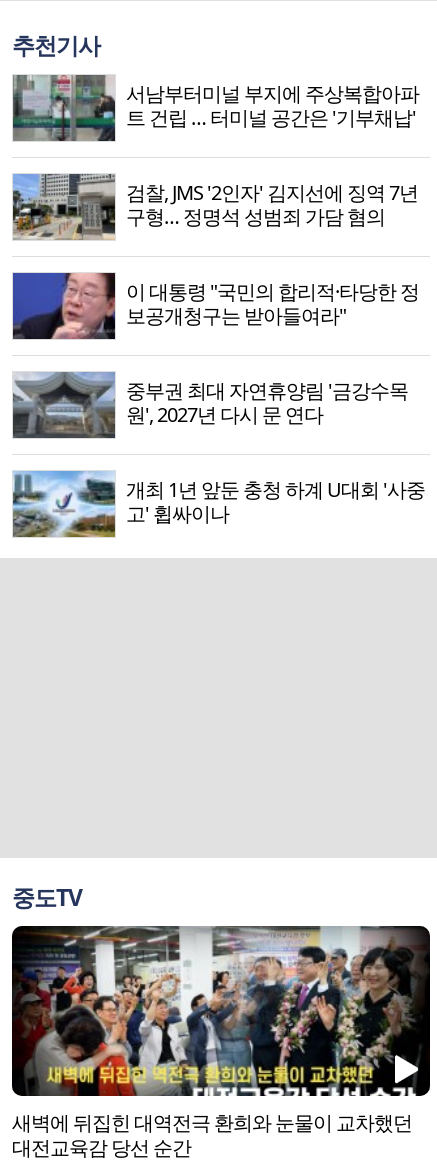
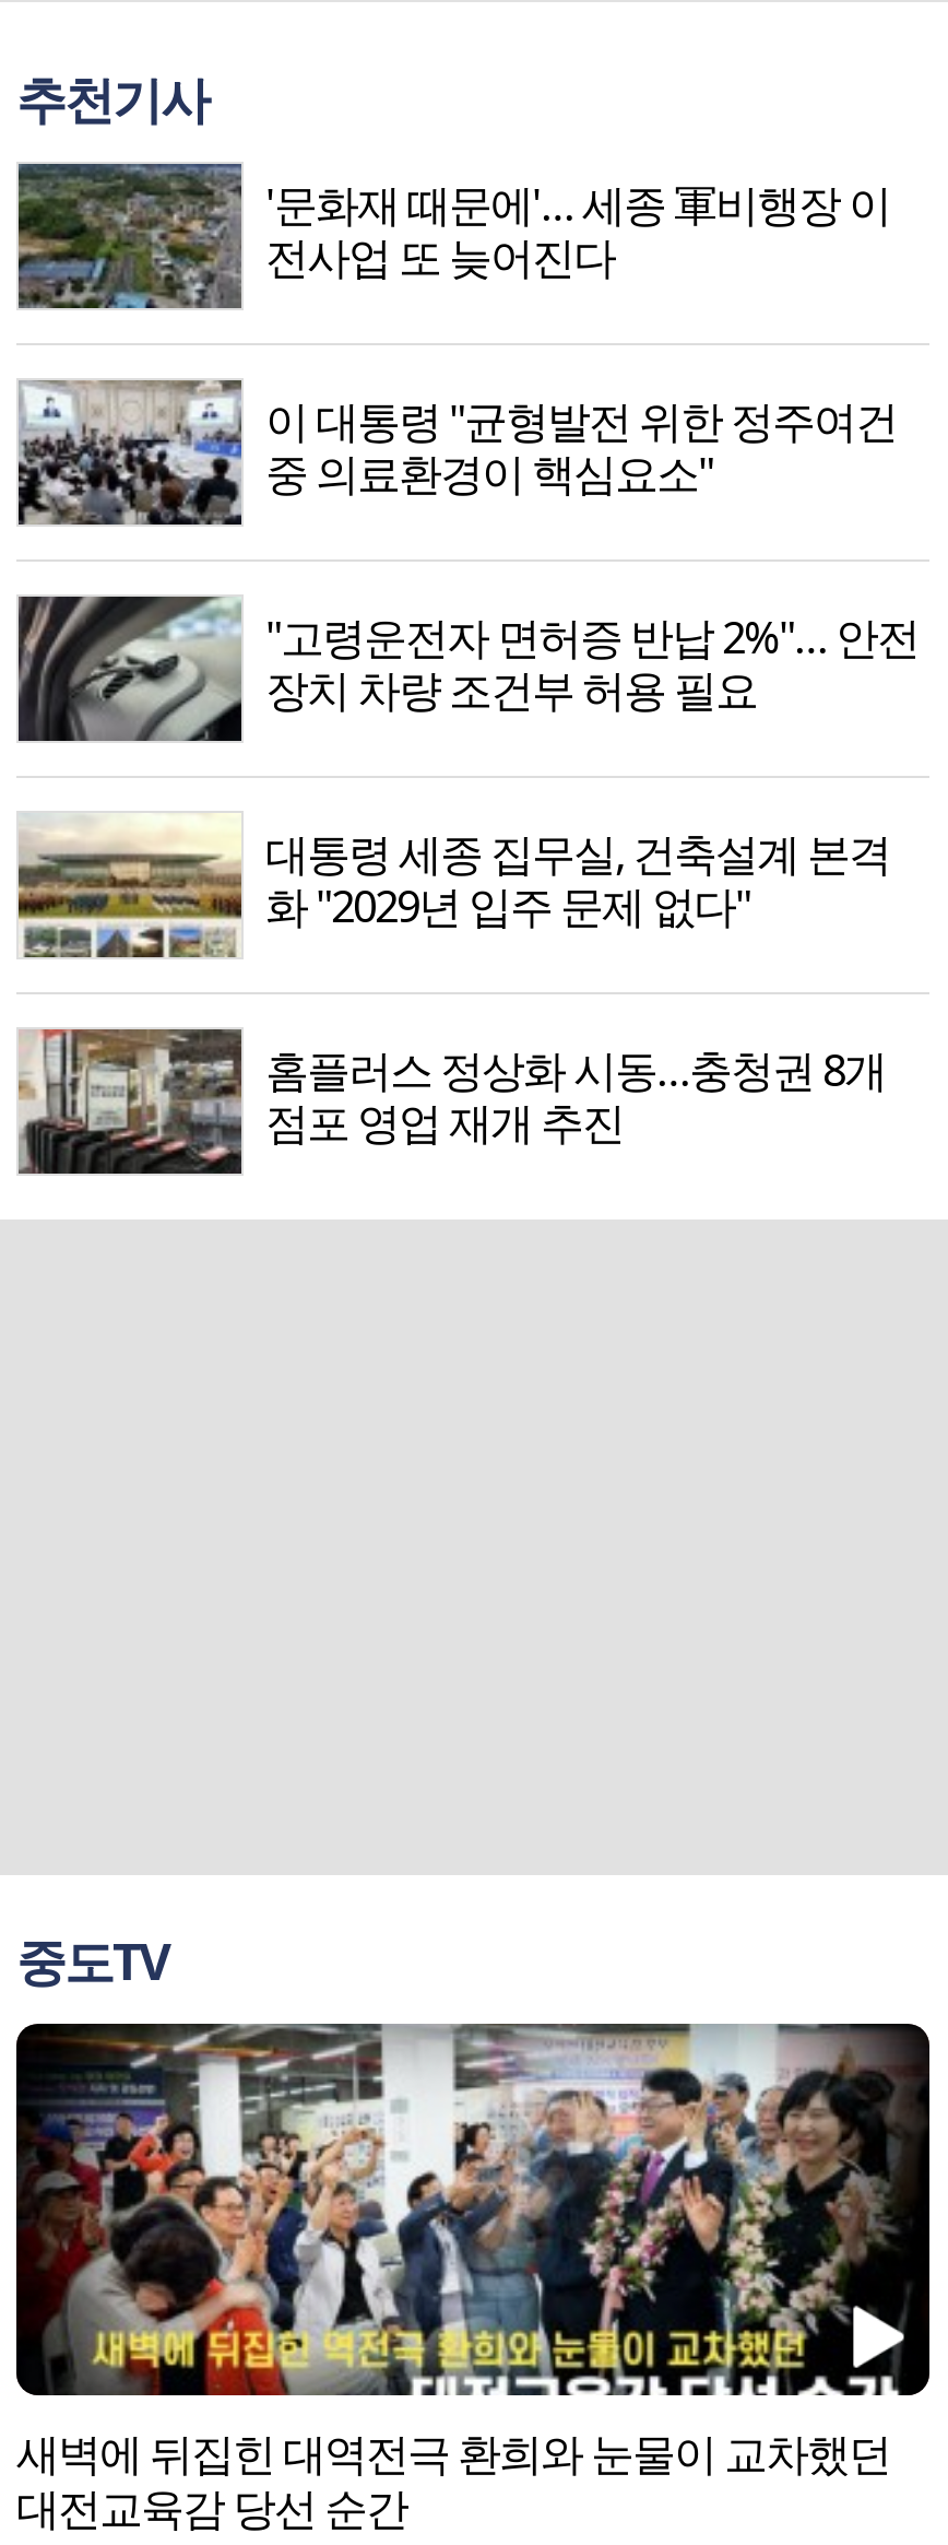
[13,75,419,142] [image] | 서남부터미널 부지에 주상복합아파 | 트 건립 … 터미널 공간은 '기부채납' -> [19,162,890,310] [image] | '문화재 때문에'… 세종 軍비행장 이 | 전사업 또 늦어진다
[13,174,418,241] [image] | 검찰, JMS '2인자' 김지선에 징역 7년 | 구형… 정명석 성범죄 가담 혐의 -> [16,380,897,527] [image] | 이 대통령 "균형발전 위한 정주여건 | 중 의료환경이 핵심요소"
[12,272,419,340] [image] | 이 대통령 "국민의 합리적·타당한 정 | 보공개청구는 받아들여라" -> [16,594,919,743] [image] | "고령운전자 면허증 반납 2%"… 안전 | 장치 차량 조건부 허용 필요
[12,371,408,438] [image] | 중부권 최대 자연휴양림 '금강수목 | 원', 2027년 다시 문 연다 -> [16,813,890,957] [image] | 대통령 세종 집무실, 건축설계 본격 | 화 "2029년 입주 문제 없다"
[13,470,425,538] [image] | 개최 1년 앞둔 충청 하계 U대회 '사중 | 고' 휩싸이나 -> [16,1027,886,1176] [image] | 홈플러스 정상화 시동…충청권 8개 | 점포 영업 재개 추진

